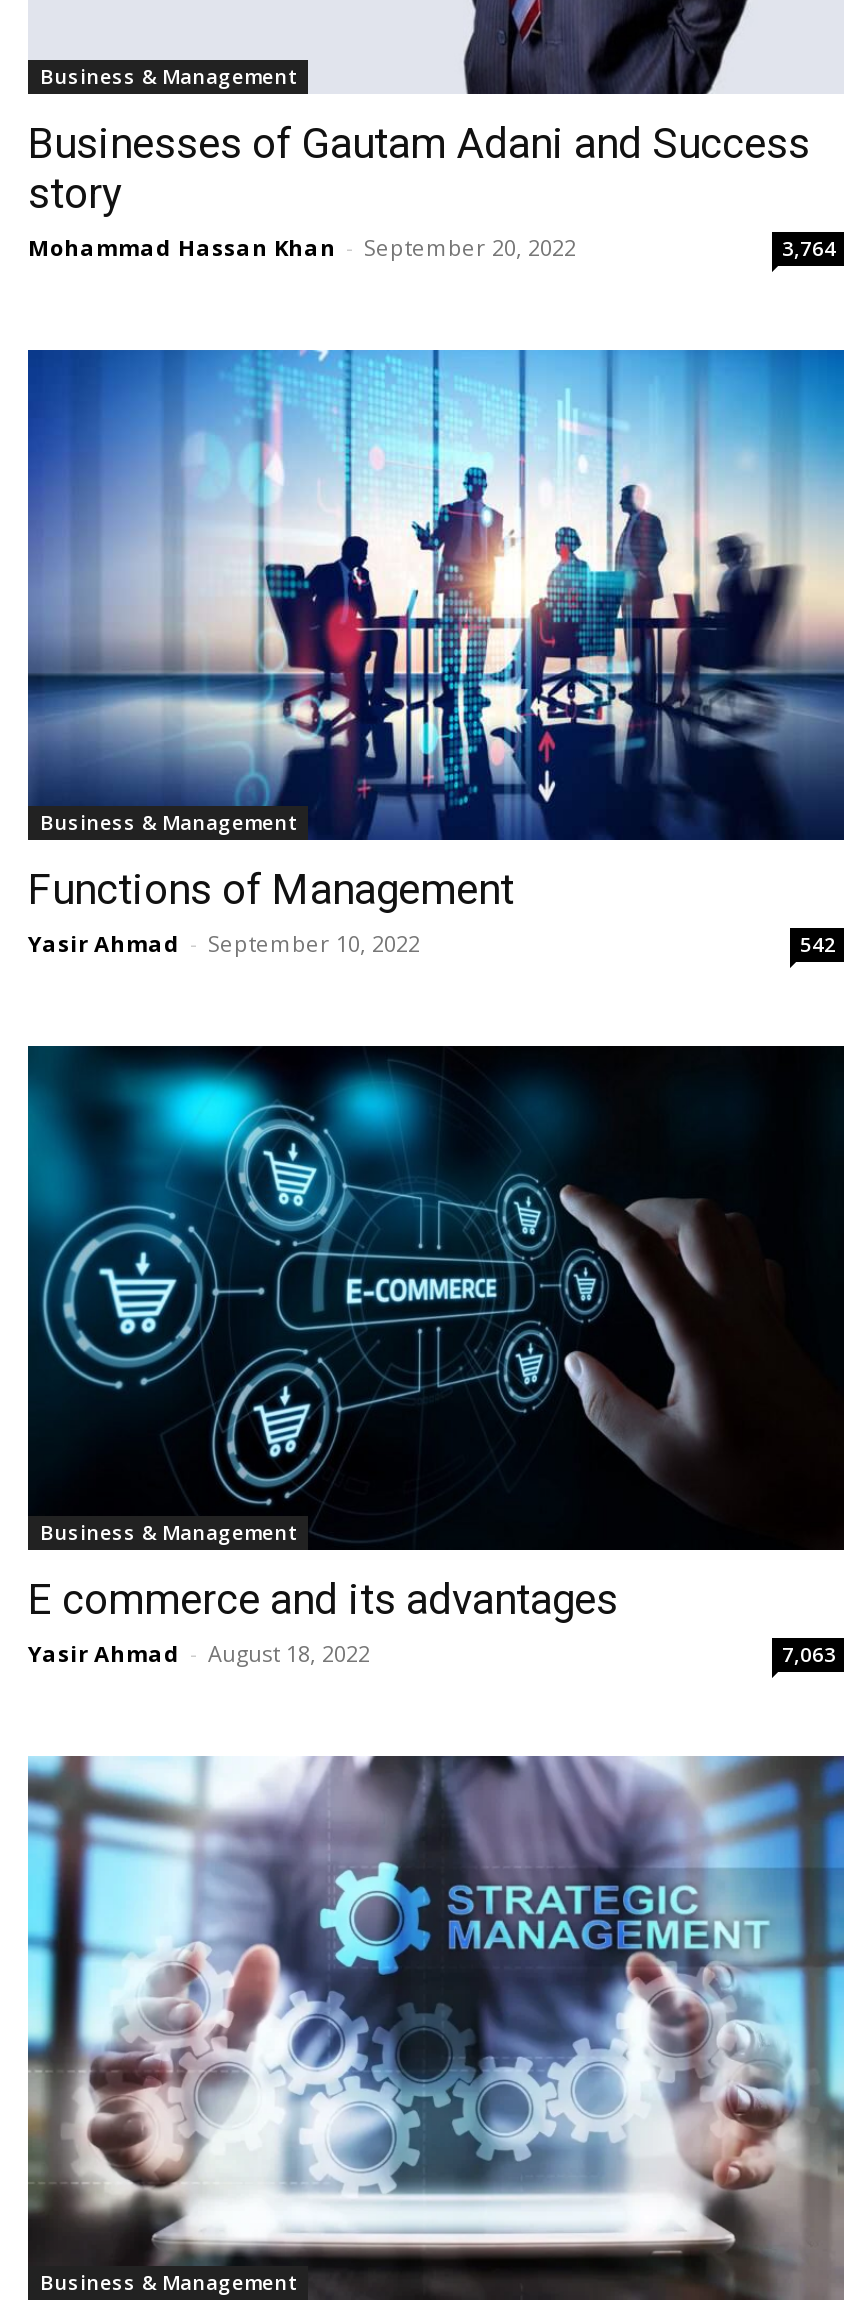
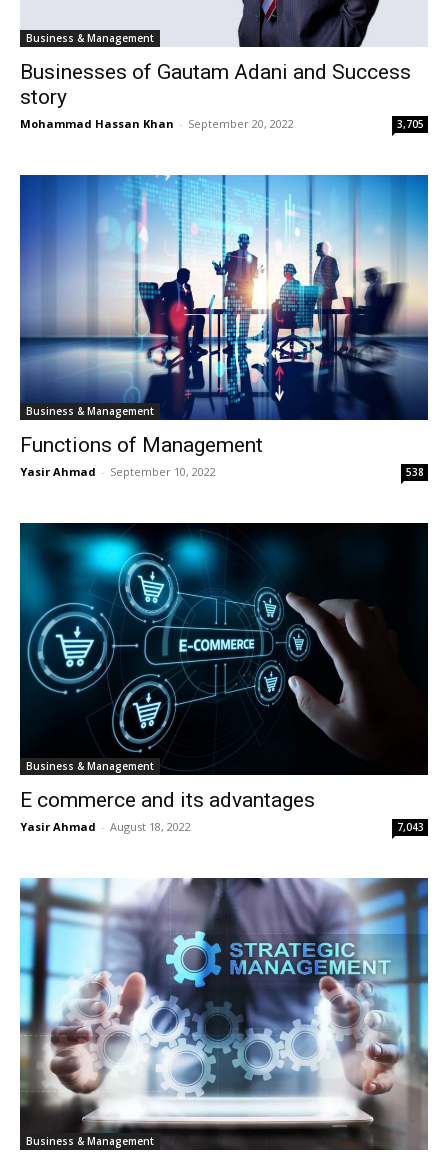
[782,234,836,262] 3,764 -> [397,117,424,131] 3,705
[800,930,836,958] 542 -> [406,465,424,479] 538
[782,1640,836,1668] 7,063 -> [397,820,424,834] 7,043

